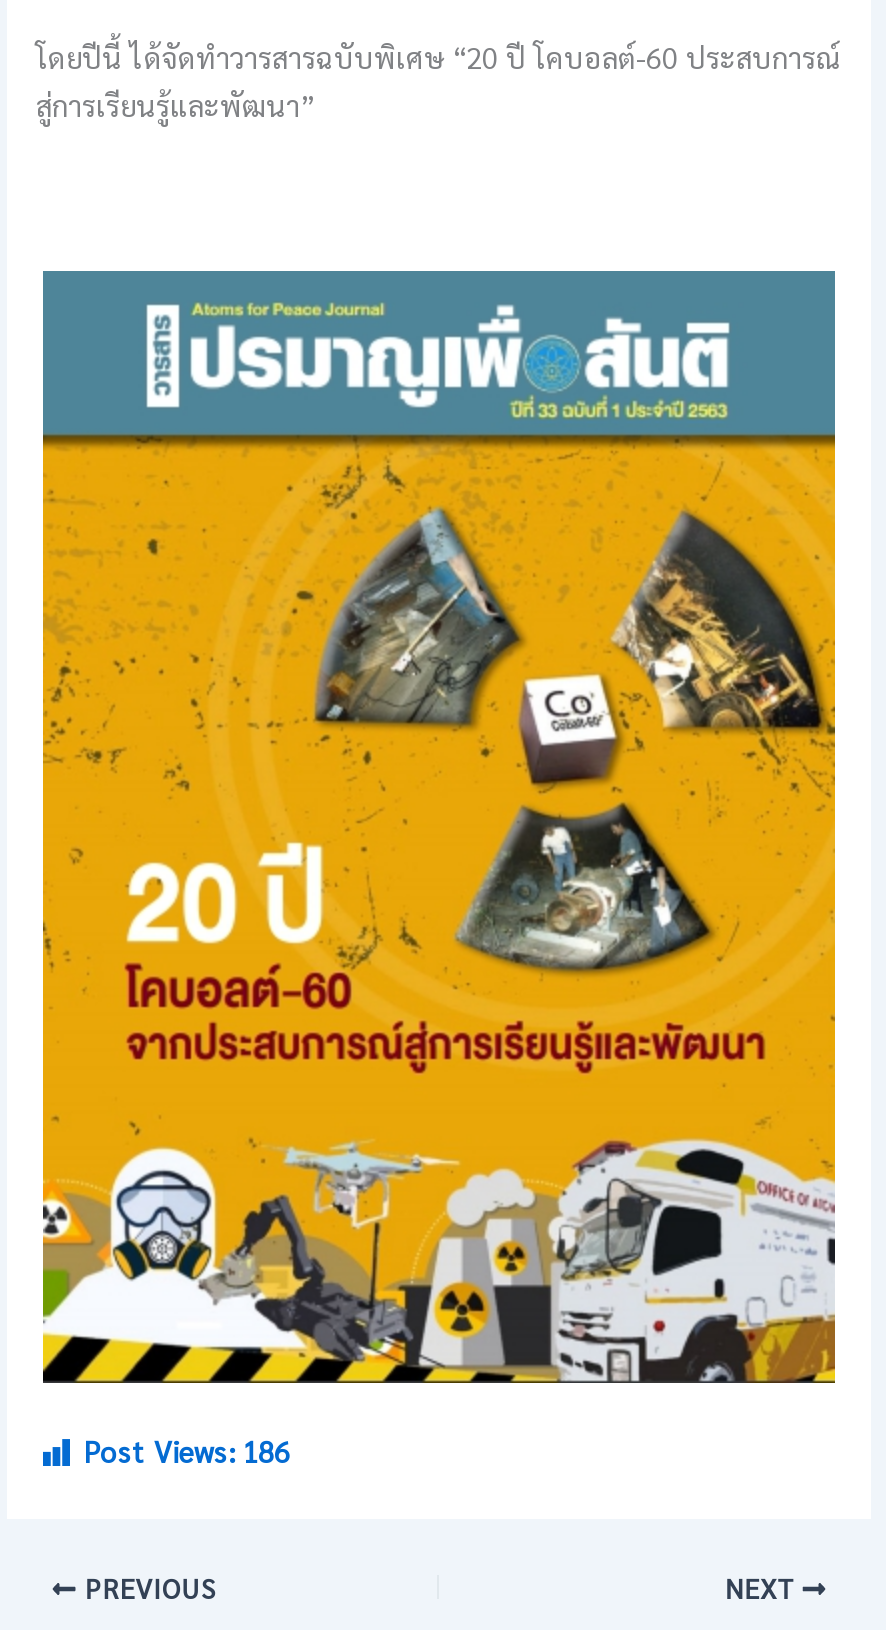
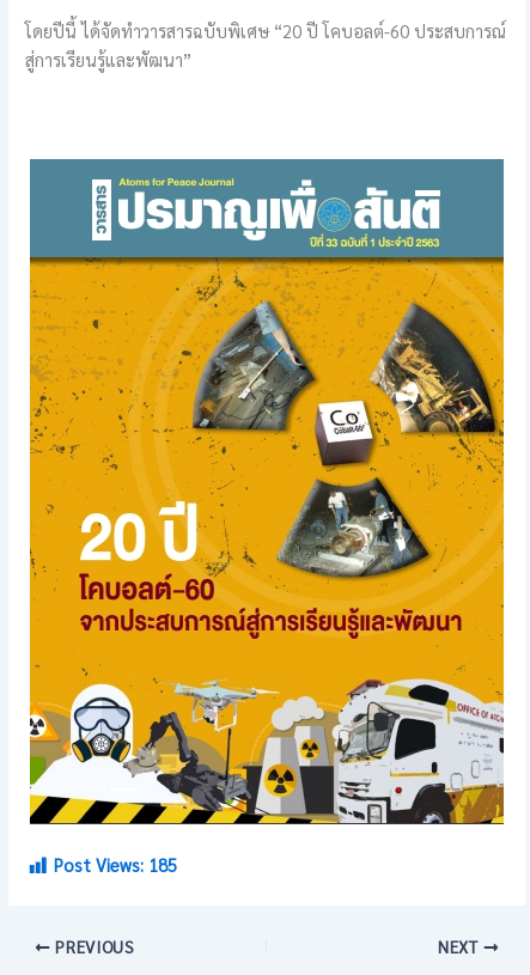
[84,1431,290,1469] Post Views: 186 -> [54,853,178,876] Post Views: 185

